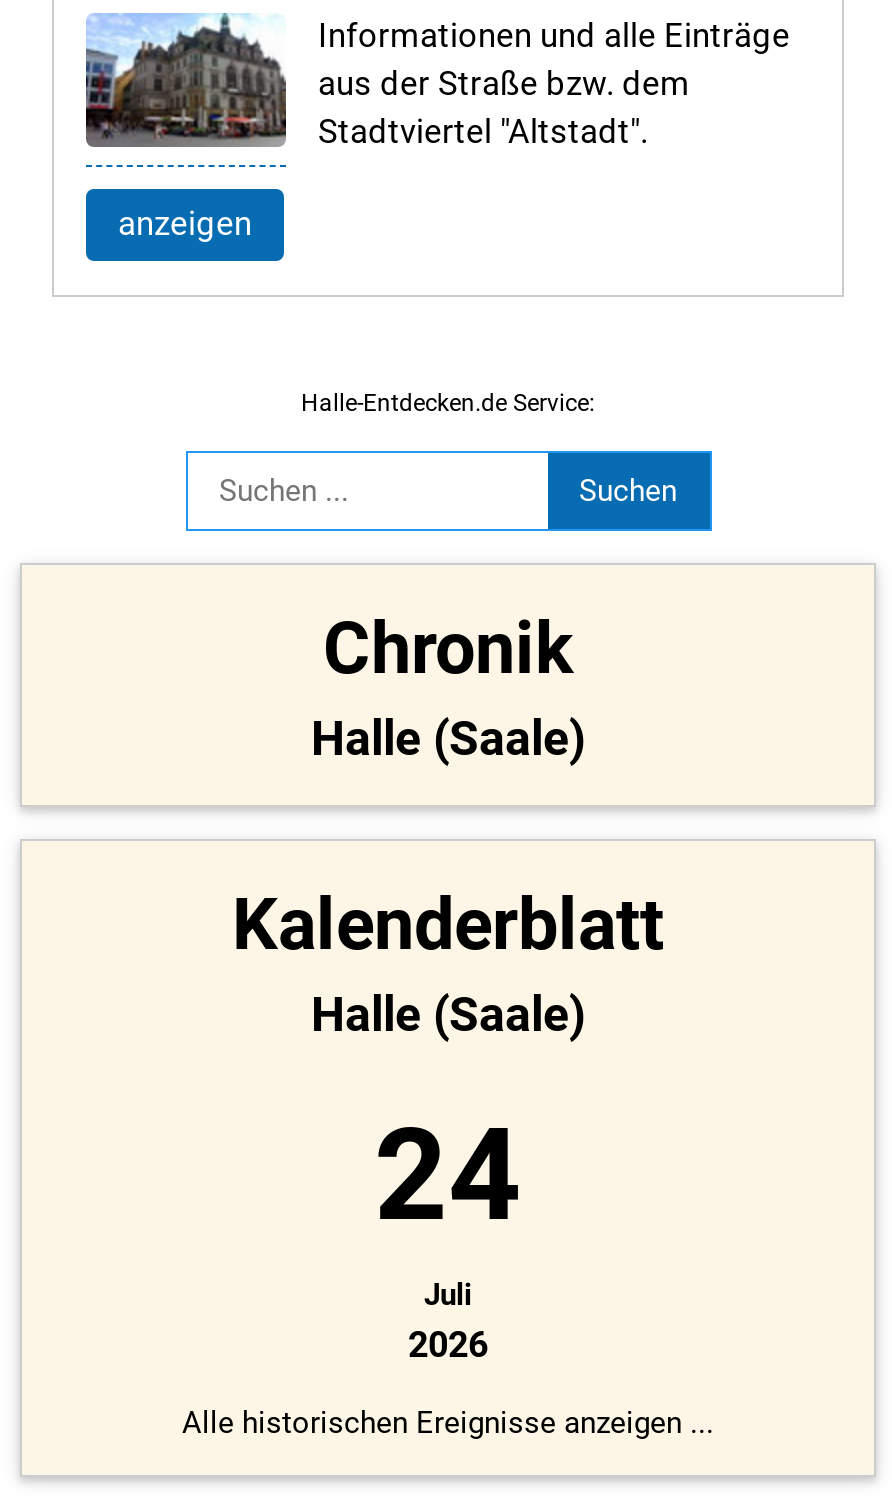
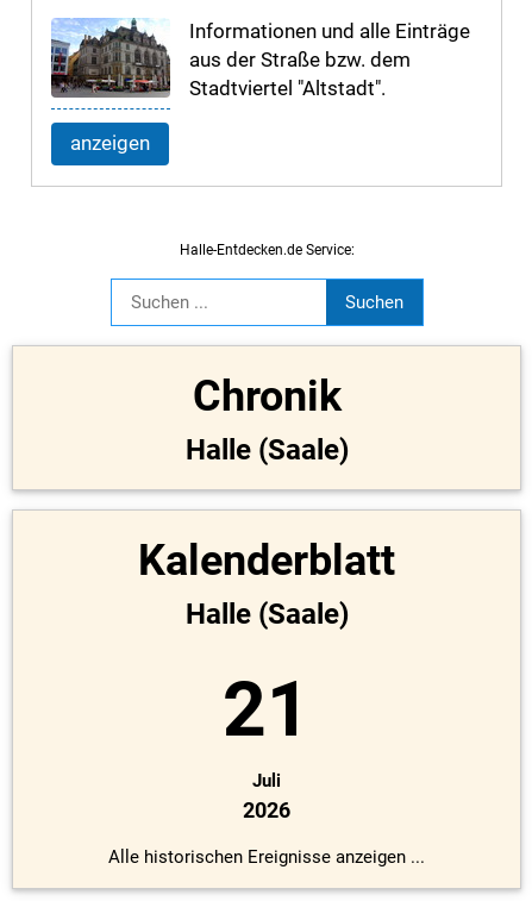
[374,1101,522,1251] 24 -> [223,665,311,755] 21

